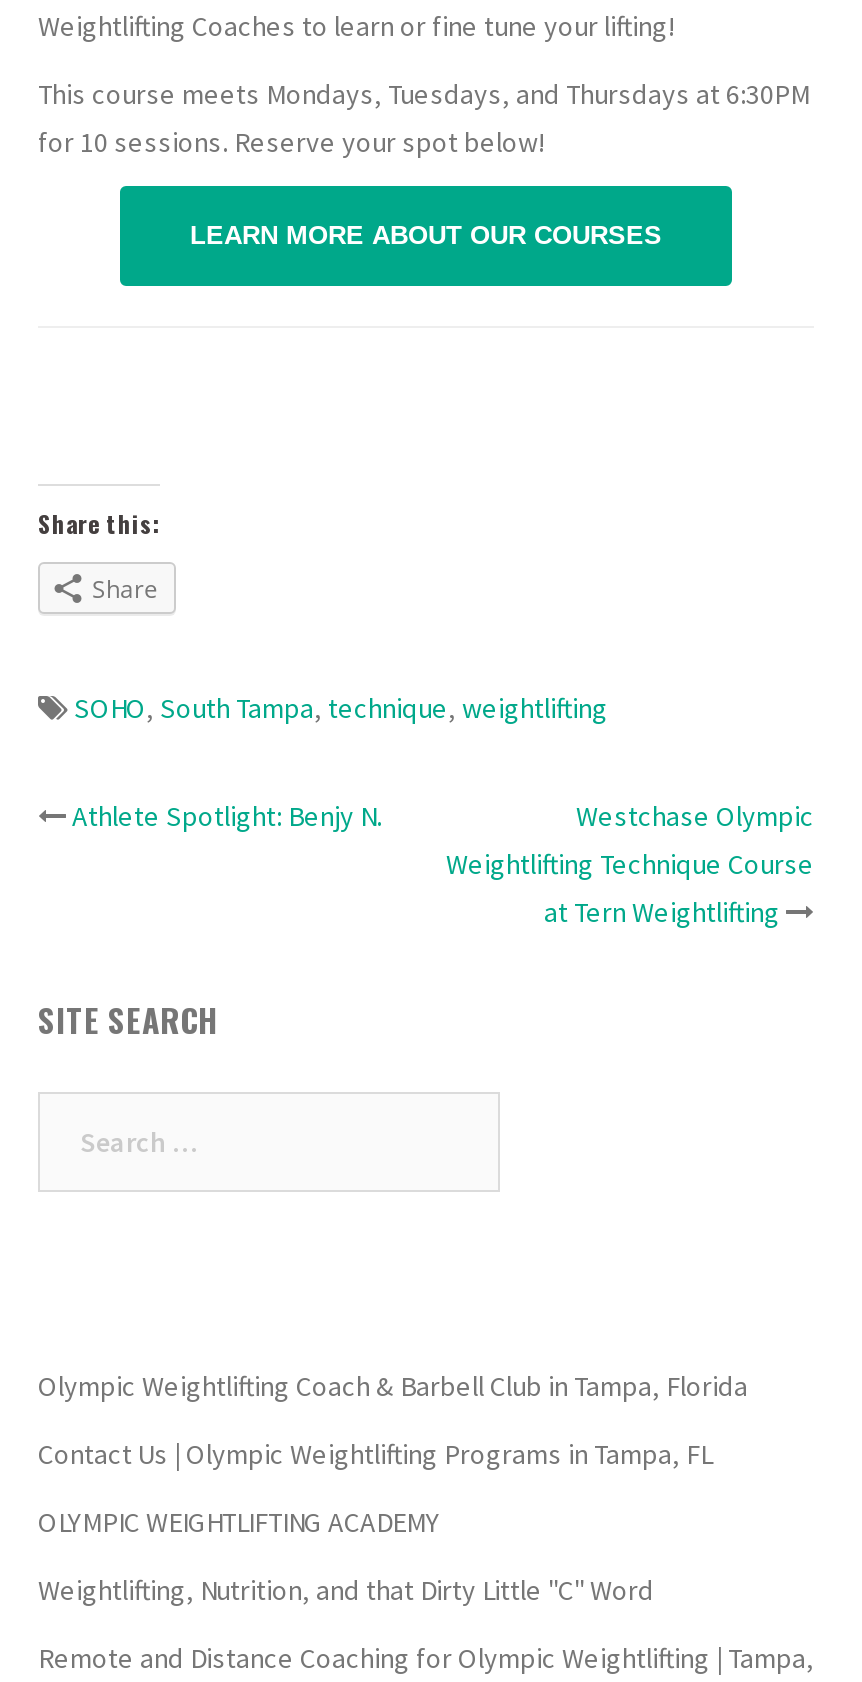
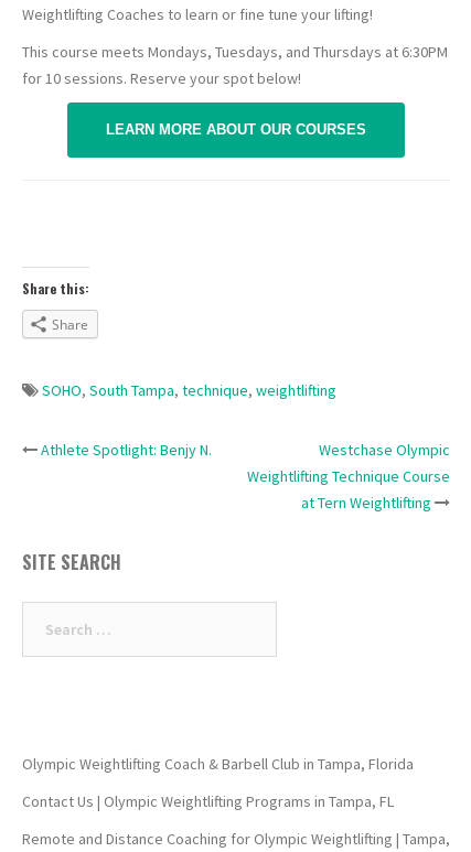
[38,1504,654,1608] OLYMPIC WEIGHTLIFTING ACADEMY | Weightlifting, Nutrition, and that Dirty Little "C" Word -> none

